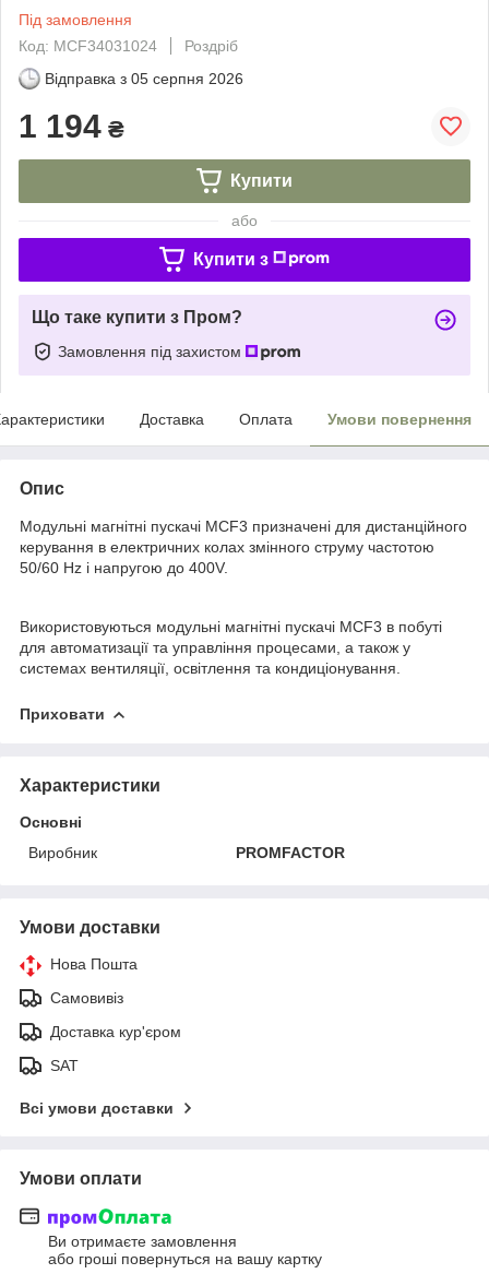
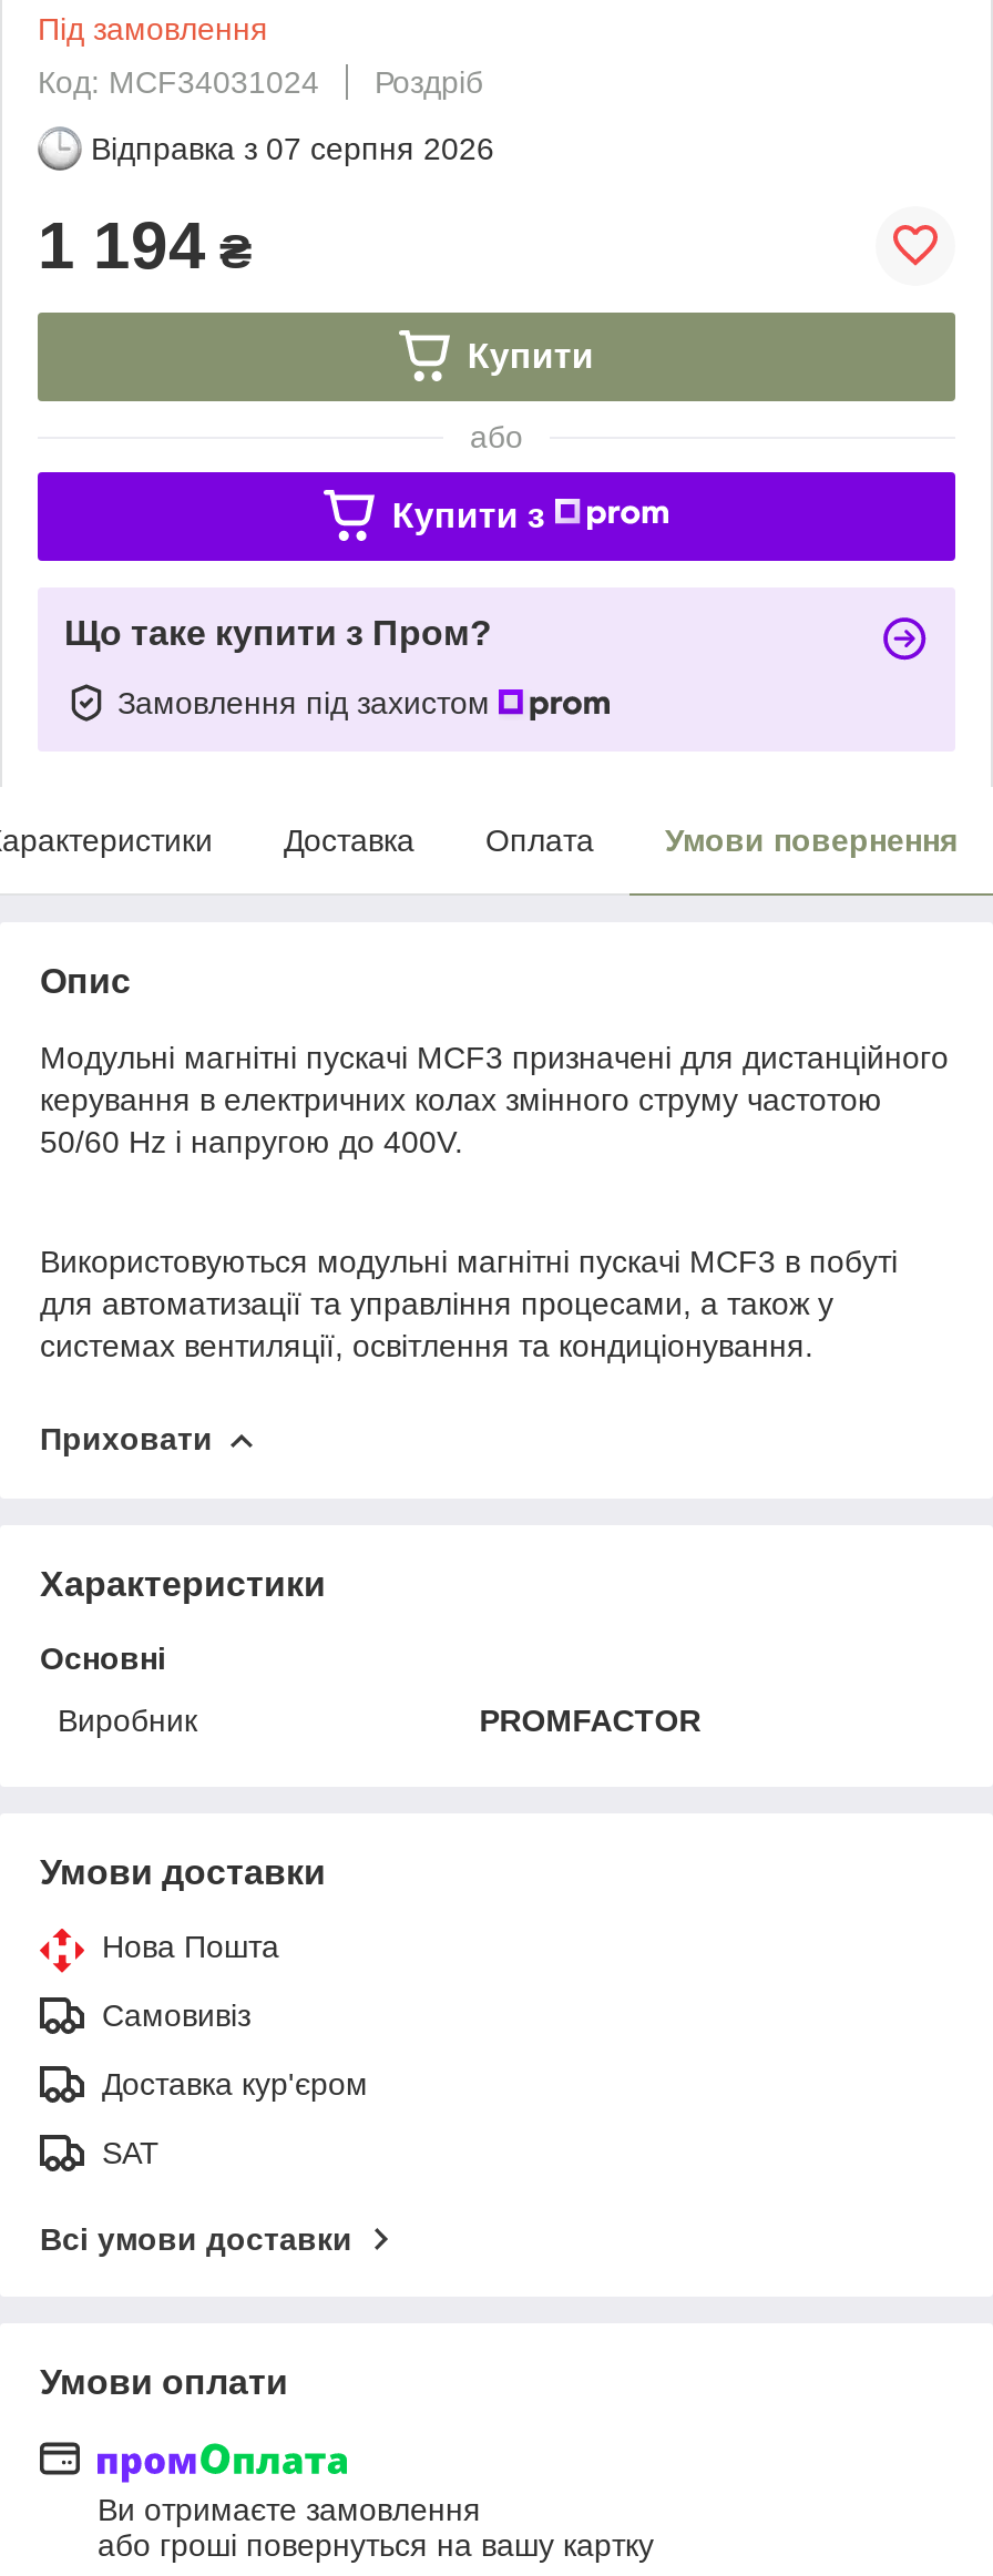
[45,70,243,87] Відправка з 05 серпня 2026 -> [91,130,494,166] Відправка з 07 серпня 2026

